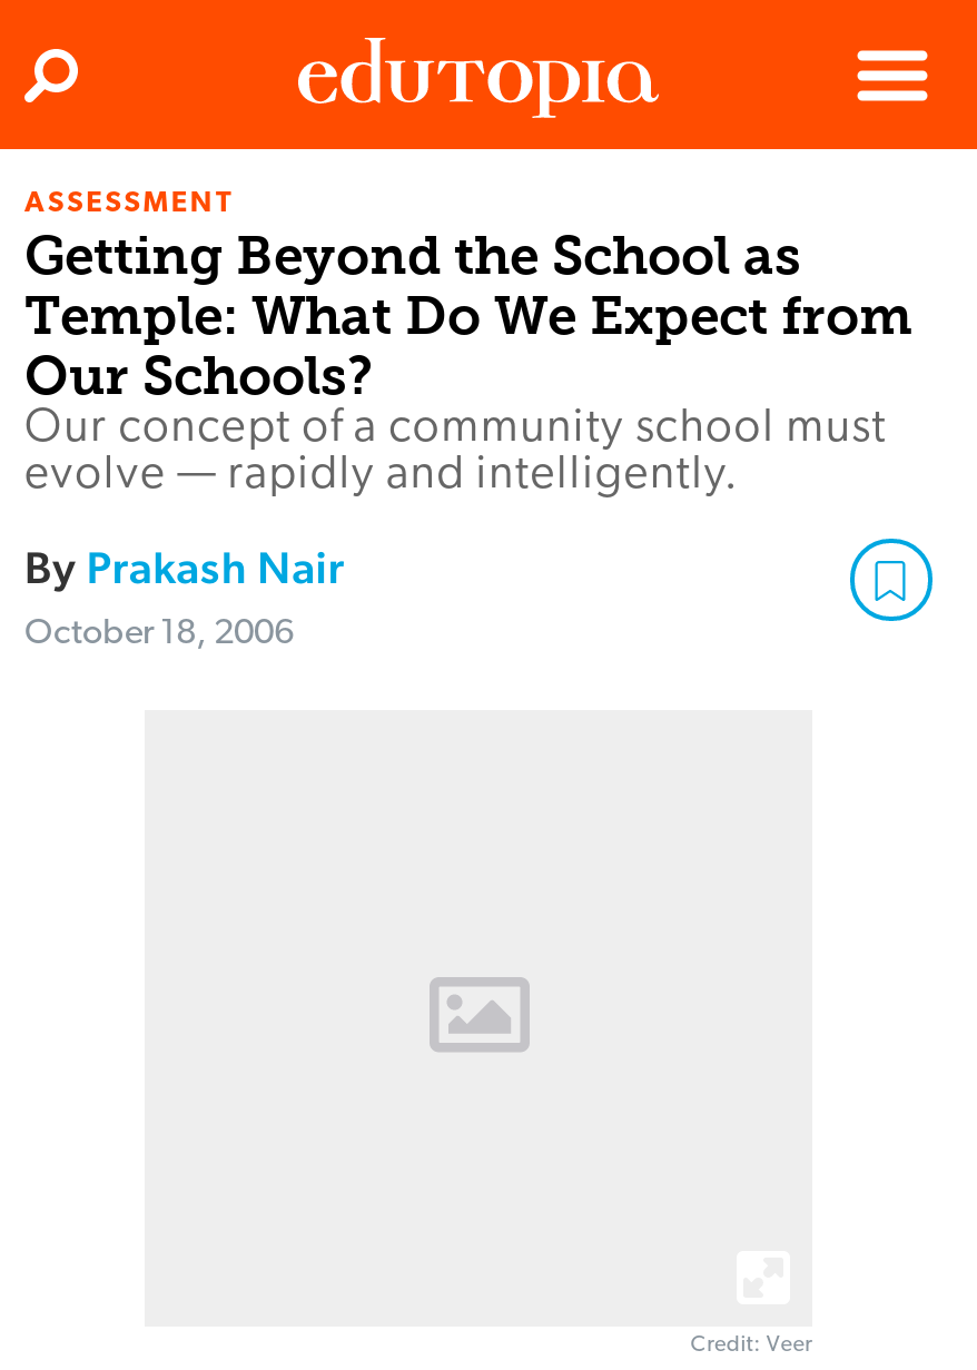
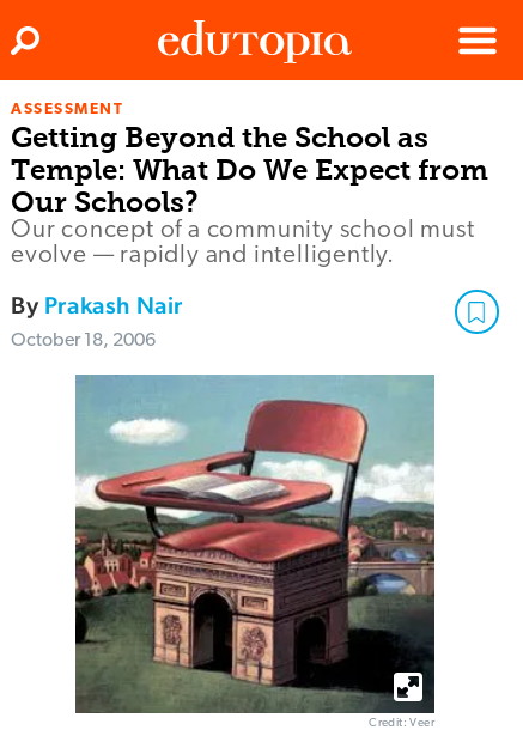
none -> [74,373,436,714] [image]

